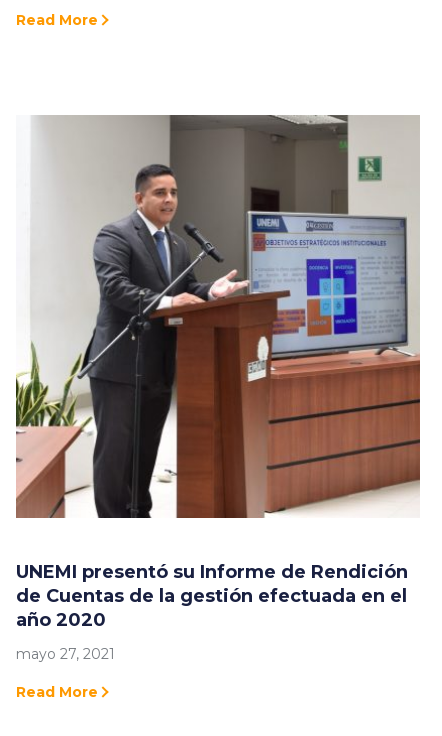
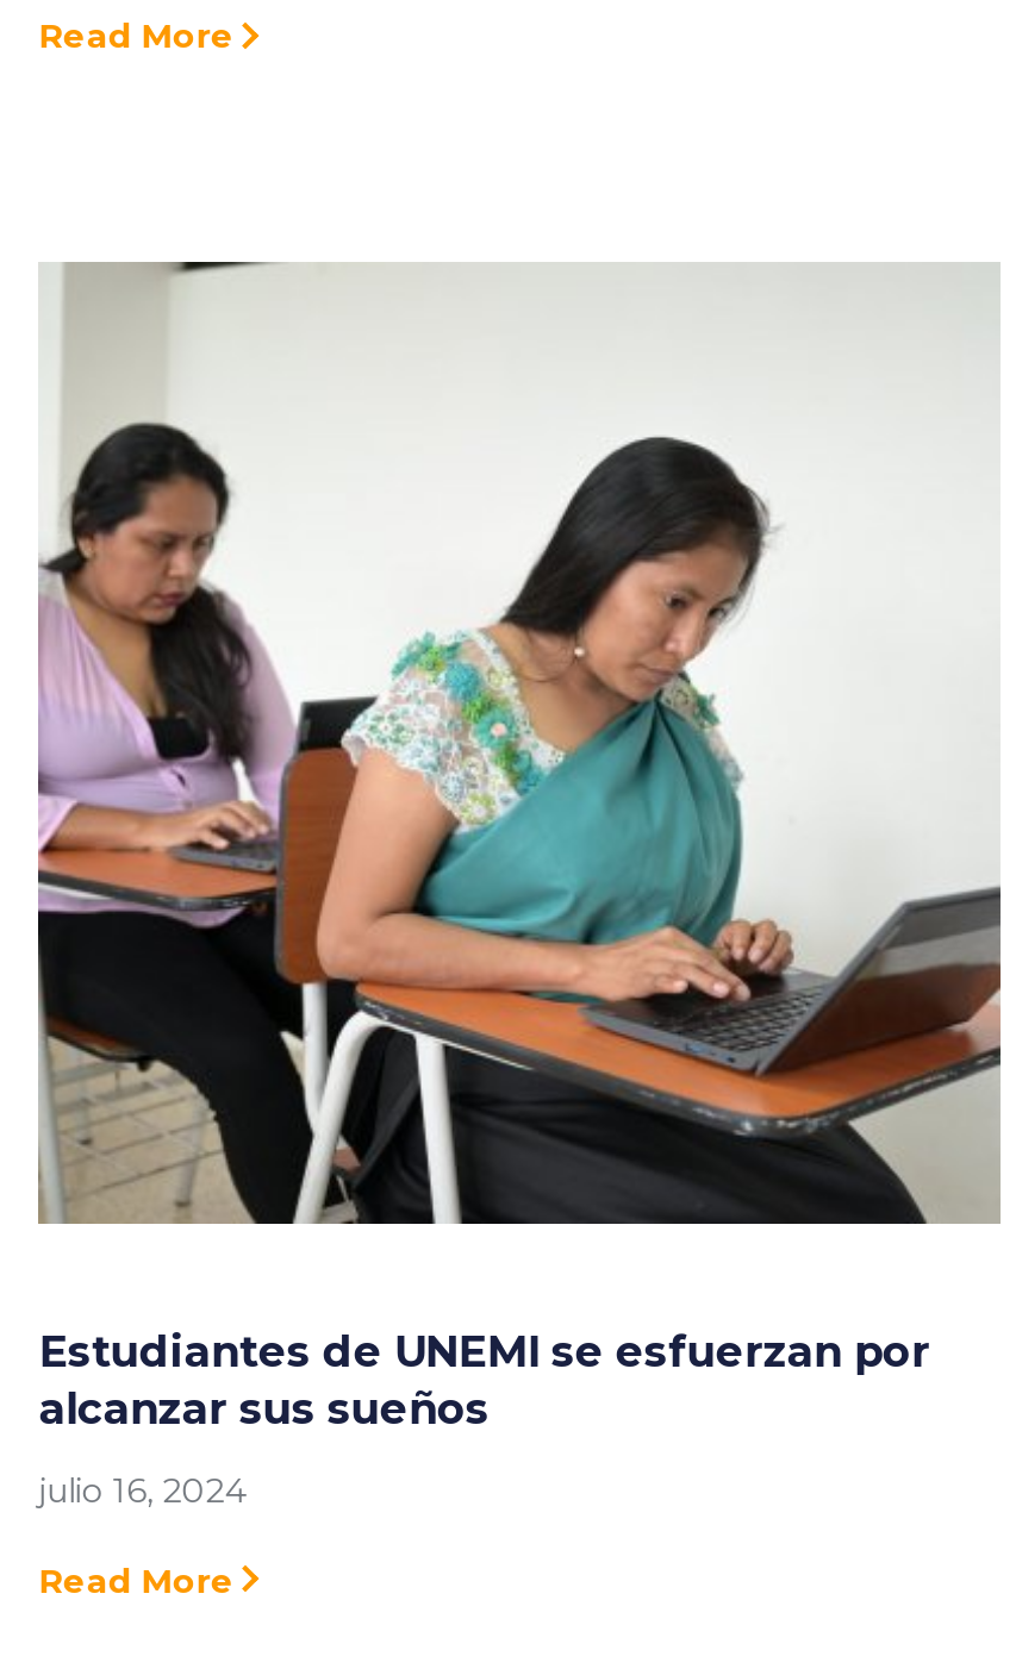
[16,114,421,519] [image] -> [36,262,1001,1226] [image]
[16,561,408,631] UNEMI presentó su Informe de Rendición | de Cuentas de la gestión efectuada en el | año 2020 -> [39,1325,930,1435] Estudiantes de UNEMI se esfuerzan por | alcanzar sus sueños
[16,645,115,663] mayo 27, 2021 -> [39,1468,246,1511] julio 16, 2024

